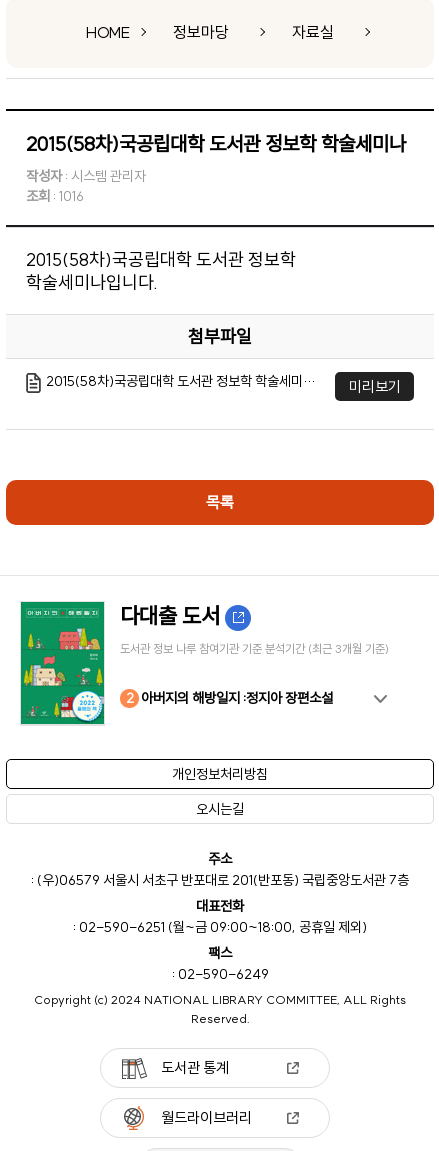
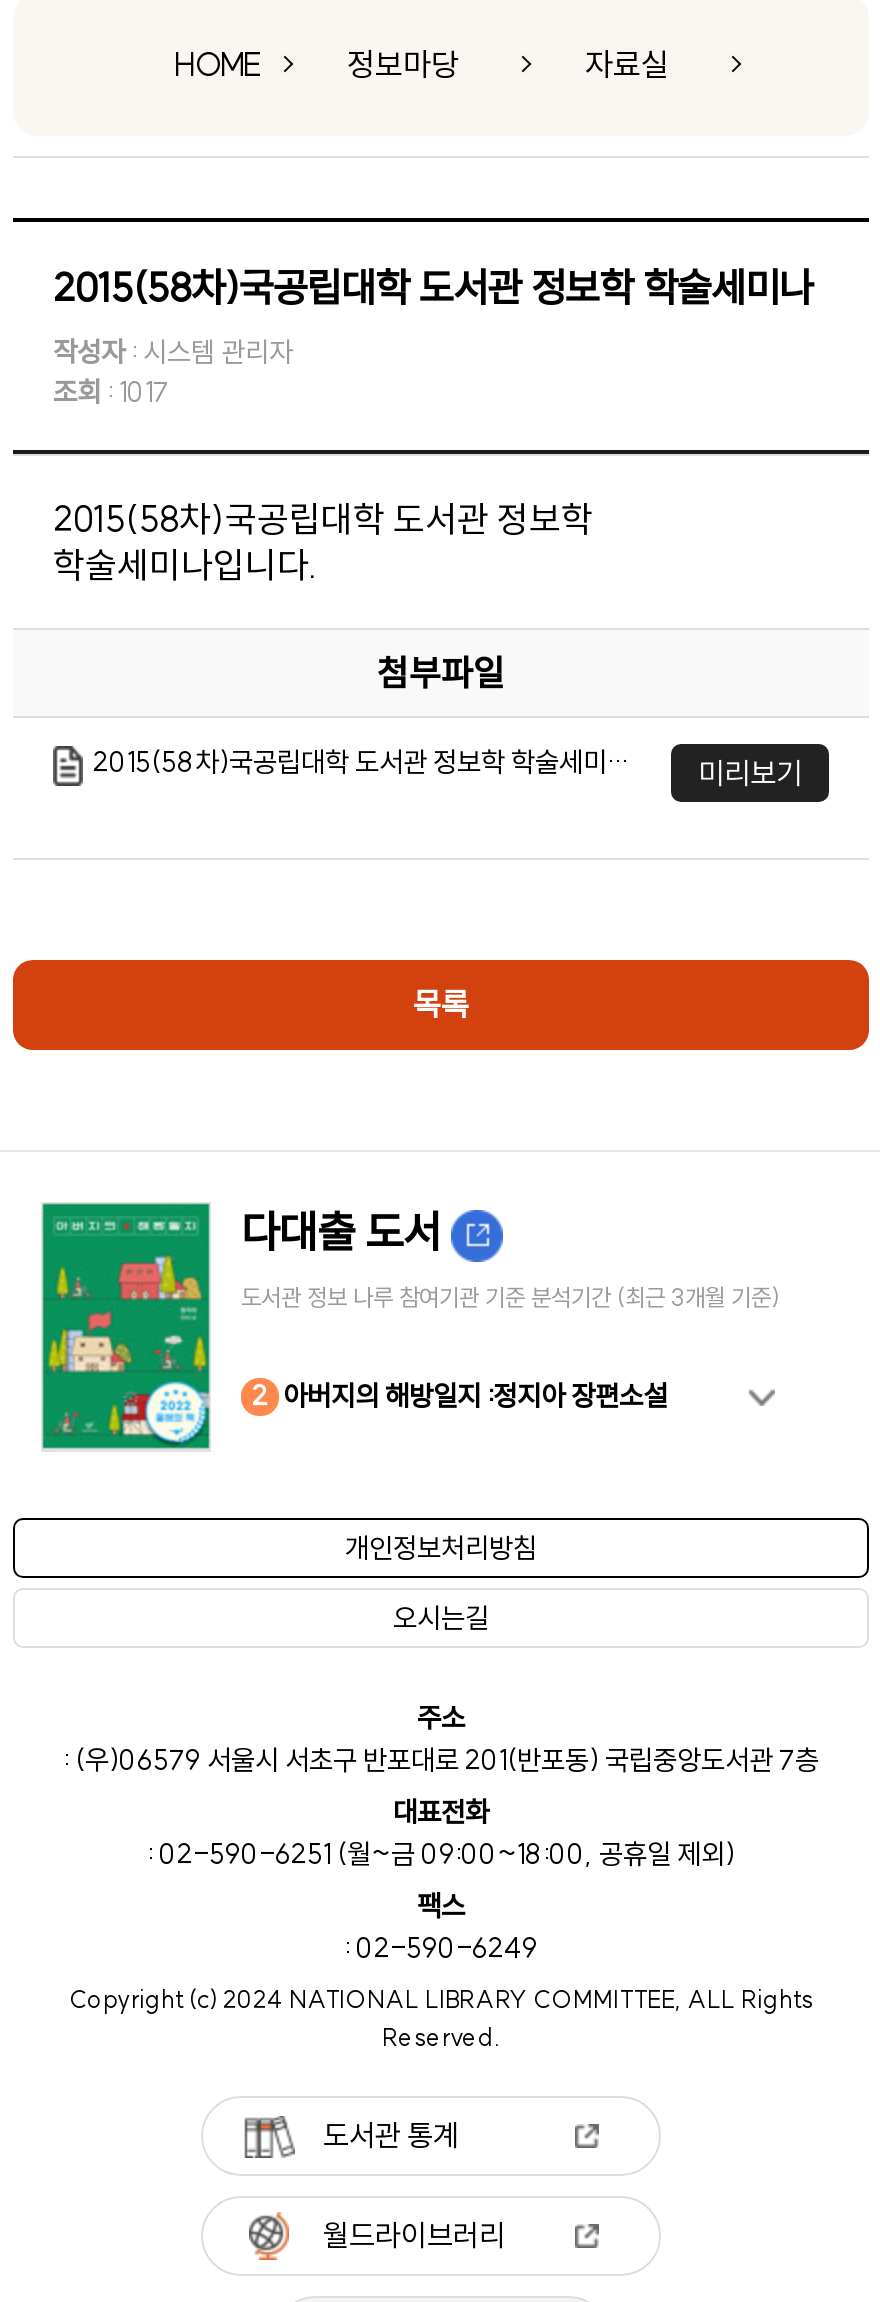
[26,187,84,205] 조회: 1016 -> [53,373,169,409] 조회: 1017

